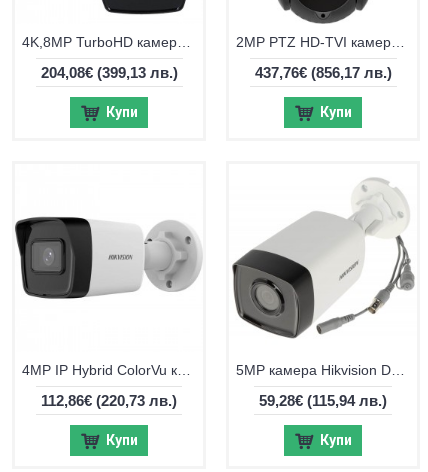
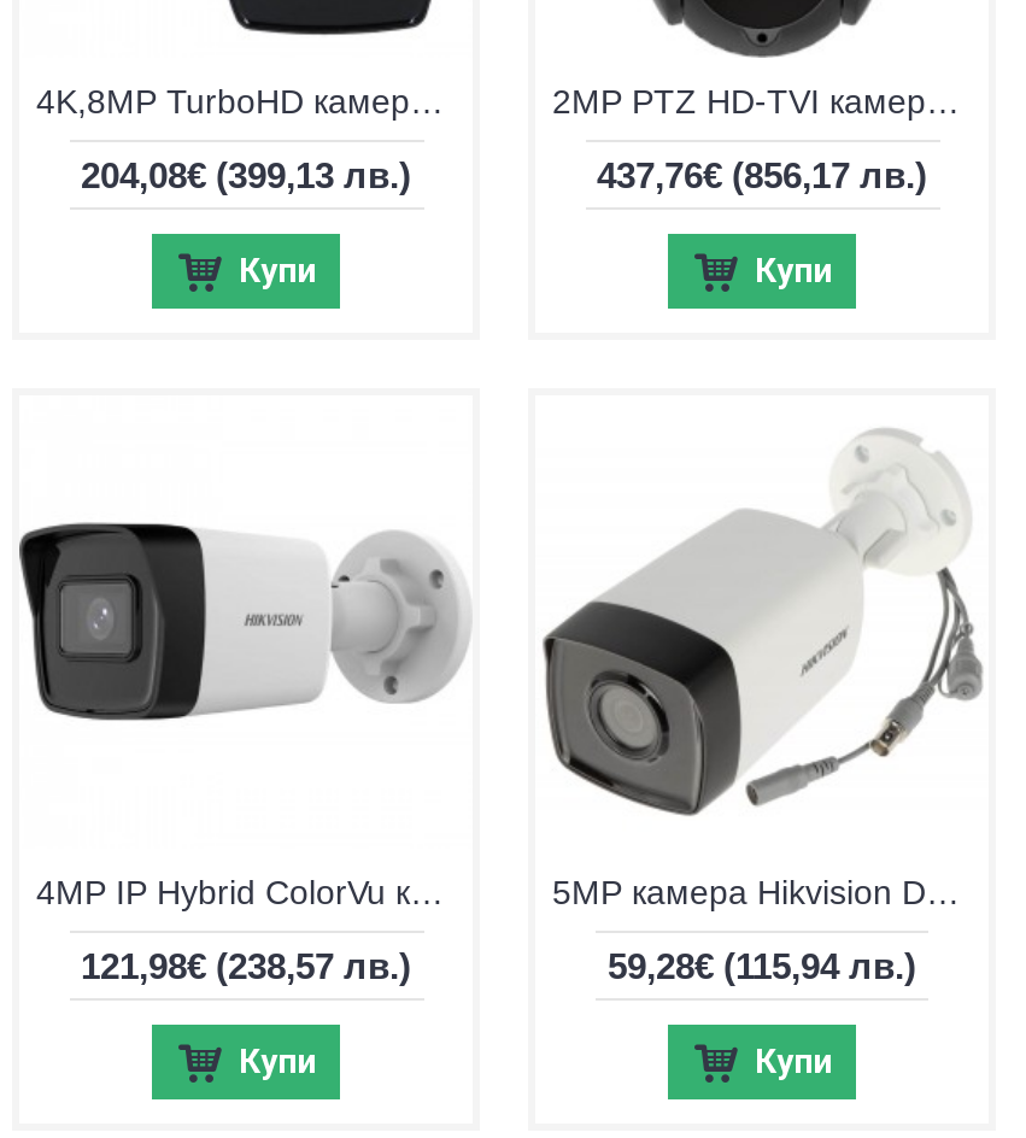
[41,392,177,409] 112,86€(220,73 лв.) -> [81,945,411,986] 121,98€(238,57 лв.)

